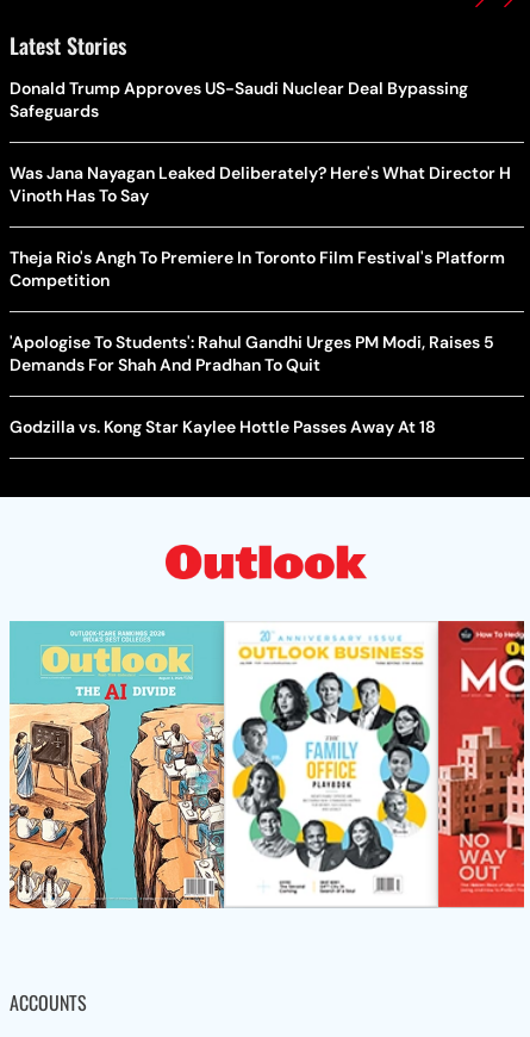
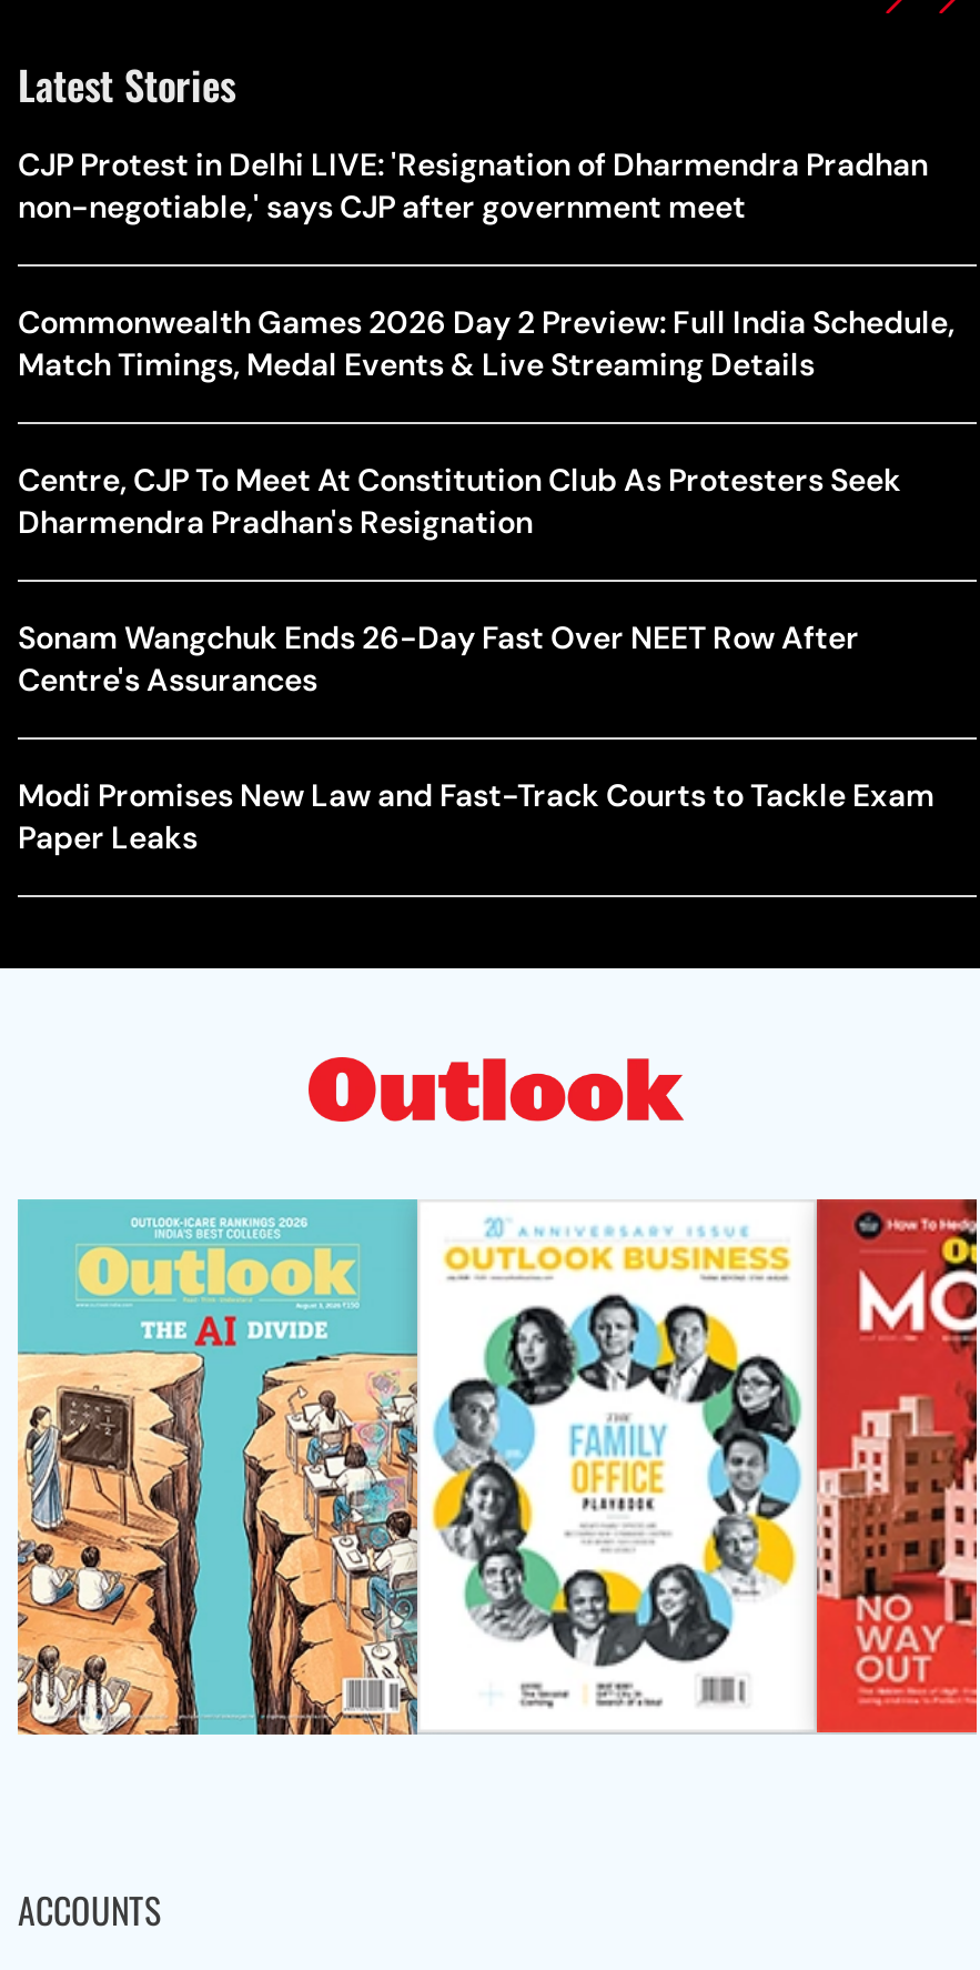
[10,77,468,122] Donald Trump Approves US-Saudi Nuclear Deal Bypassing | Safeguards -> [18,144,928,227] CJP Protest in Delhi LIVE: 'Resignation of Dharmendra Pradhan | non-negotiable,' says CJP after government meet
[10,162,511,206] Was Jana Nayagan Leaked Deliberately? Here's What Director H | Vinoth Has To Say -> [18,302,954,384] Commonwealth Games 2026 Day 2 Preview: Full India Schedule, | Match Timings, Medal Events & Live Streaming Details
[10,247,505,291] Theja Rio's Angh To Premiere In Toronto Film Festival's Platform | Competition -> [18,460,901,542] Centre, CJP To Meet At Constitution Club As Protesters Seek | Dharmendra Pradhan's Resignation
[10,331,494,375] 'Apologise To Students': Rahul Gandhi Urges PM Modi, Raises 5 | Demands For Shah And Pradhan To Quit -> [18,617,859,700] Sonam Wangchuk Ends 26-Day Fast Over NEET Row After | Centre's Assurances
[10,416,436,437] Godzilla vs. Kong Star Kaylee Hottle Passes Away At 18 -> [18,775,934,857] Modi Promises New Law and Fast-Track Courts to Tackle Exam | Paper Leaks

